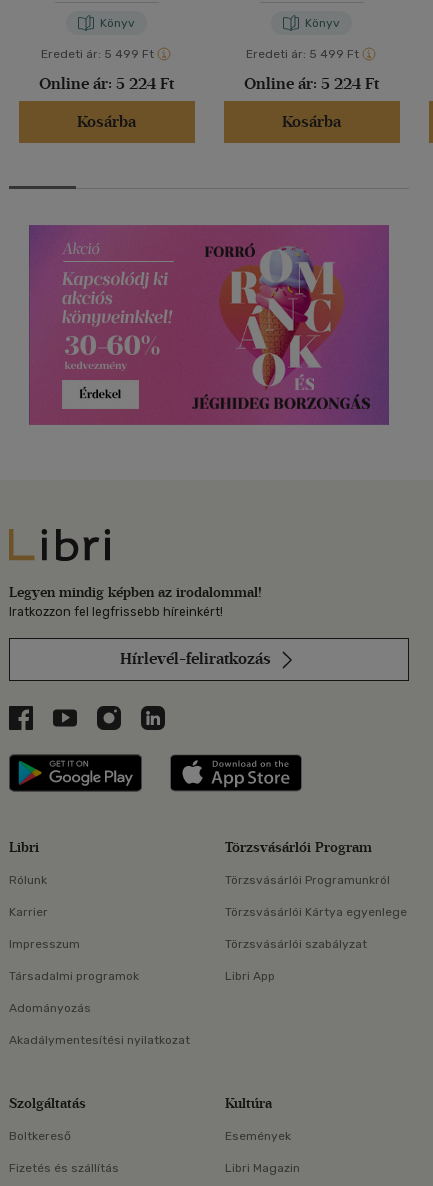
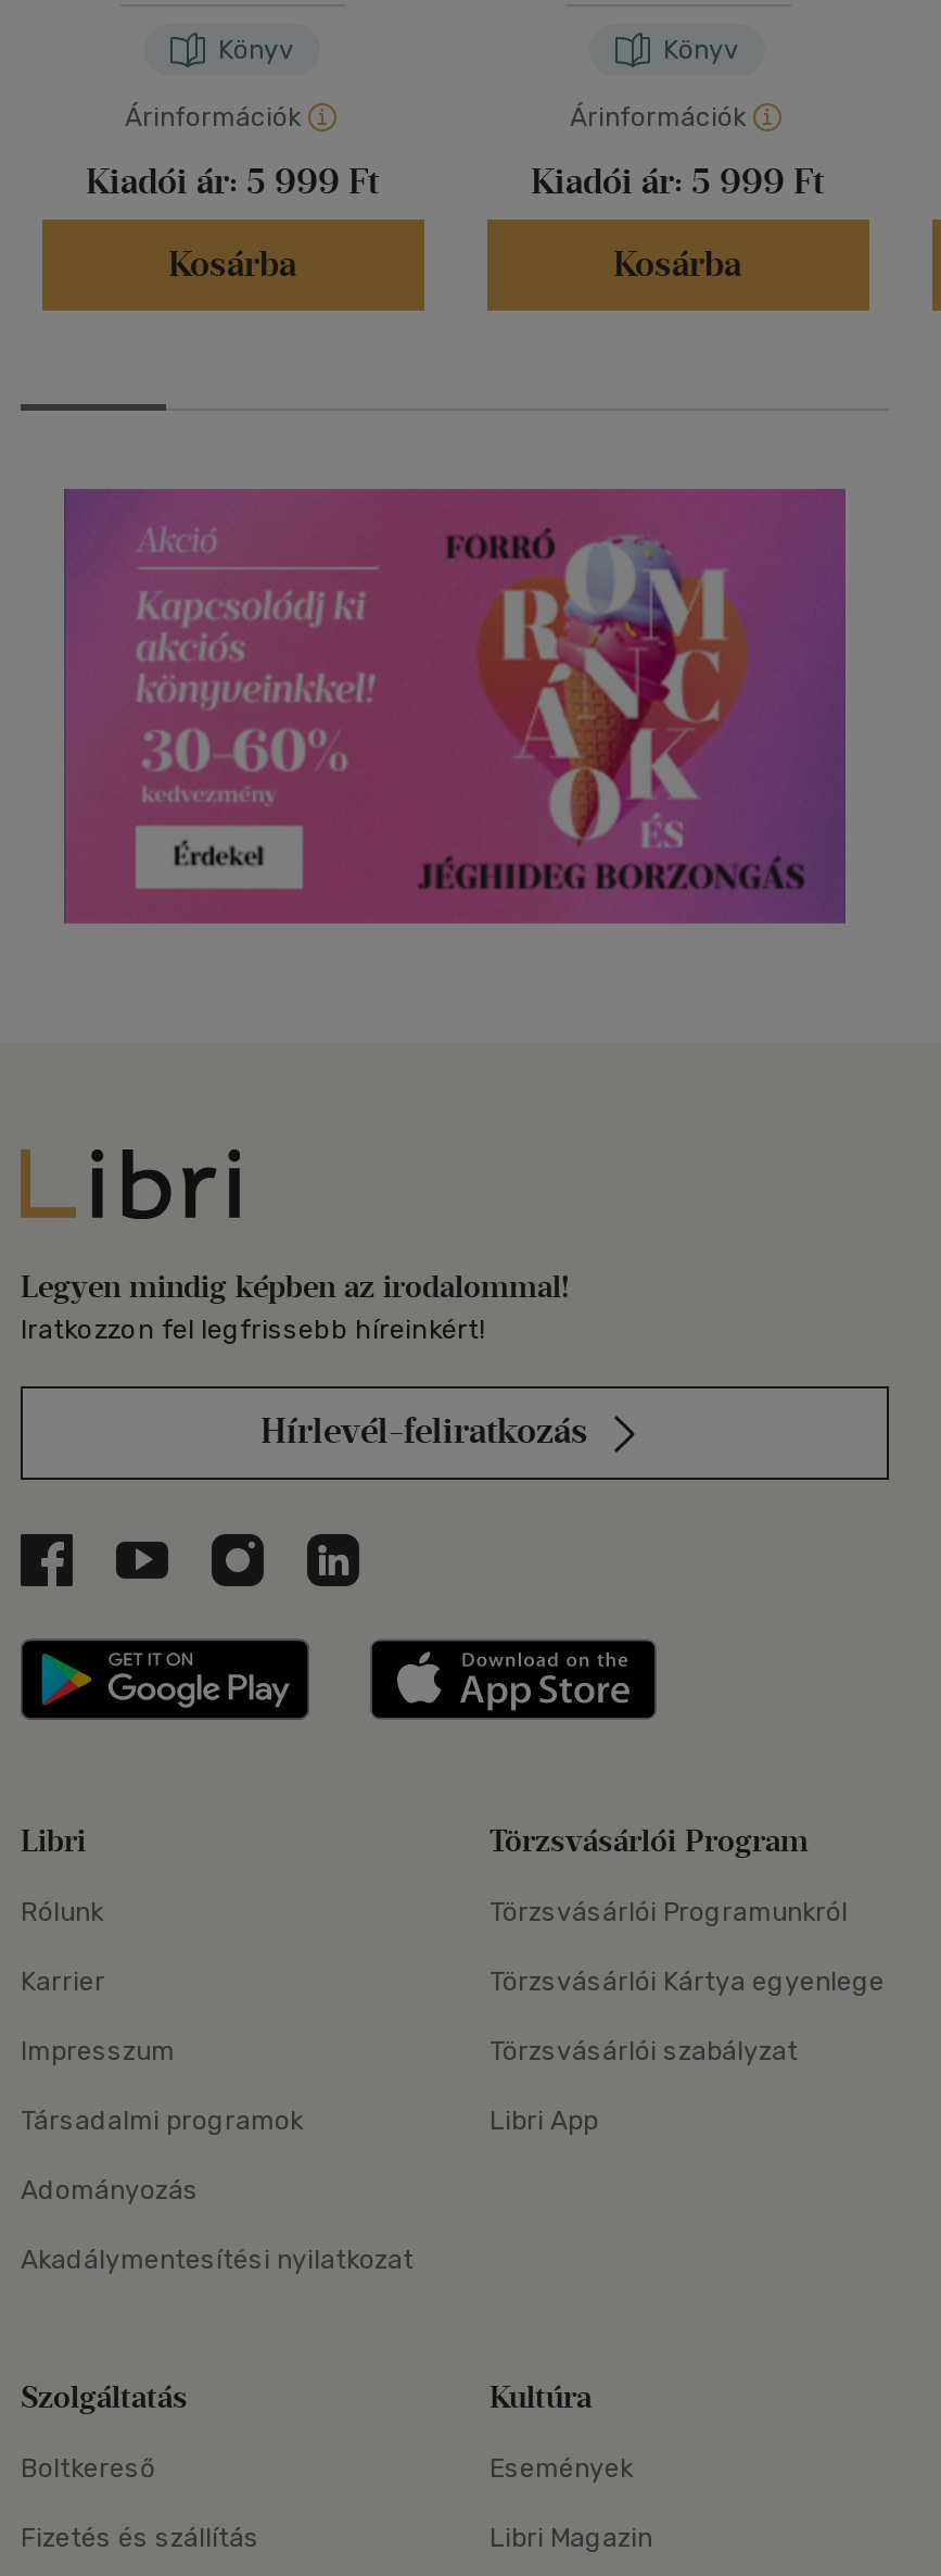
[41,47,154,61] Eredeti ár: 5 499 Ft -> [125,103,301,133] Árinformációk
[246,47,359,61] Eredeti ár: 5 499 Ft -> [570,103,746,133] Árinformációk
[39,74,174,93] Online ár: 5 224 Ft -> [86,162,379,203] Kiadói ár: 5 999 Ft
[244,74,379,93] Online ár: 5 224 Ft -> [531,162,824,203] Kiadói ár: 5 999 Ft

